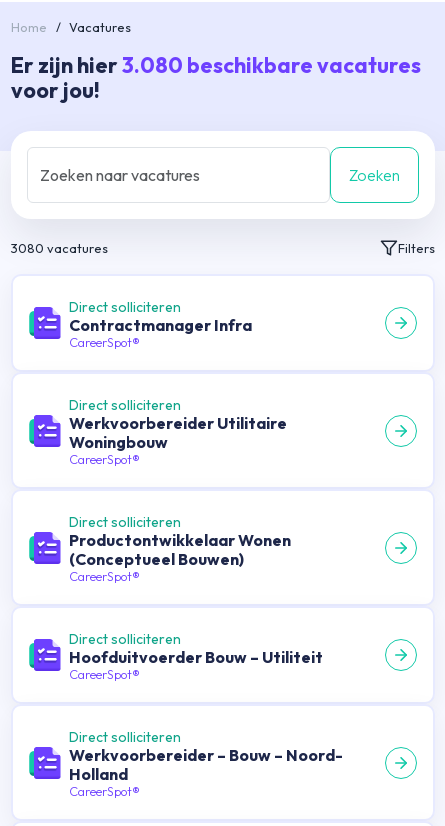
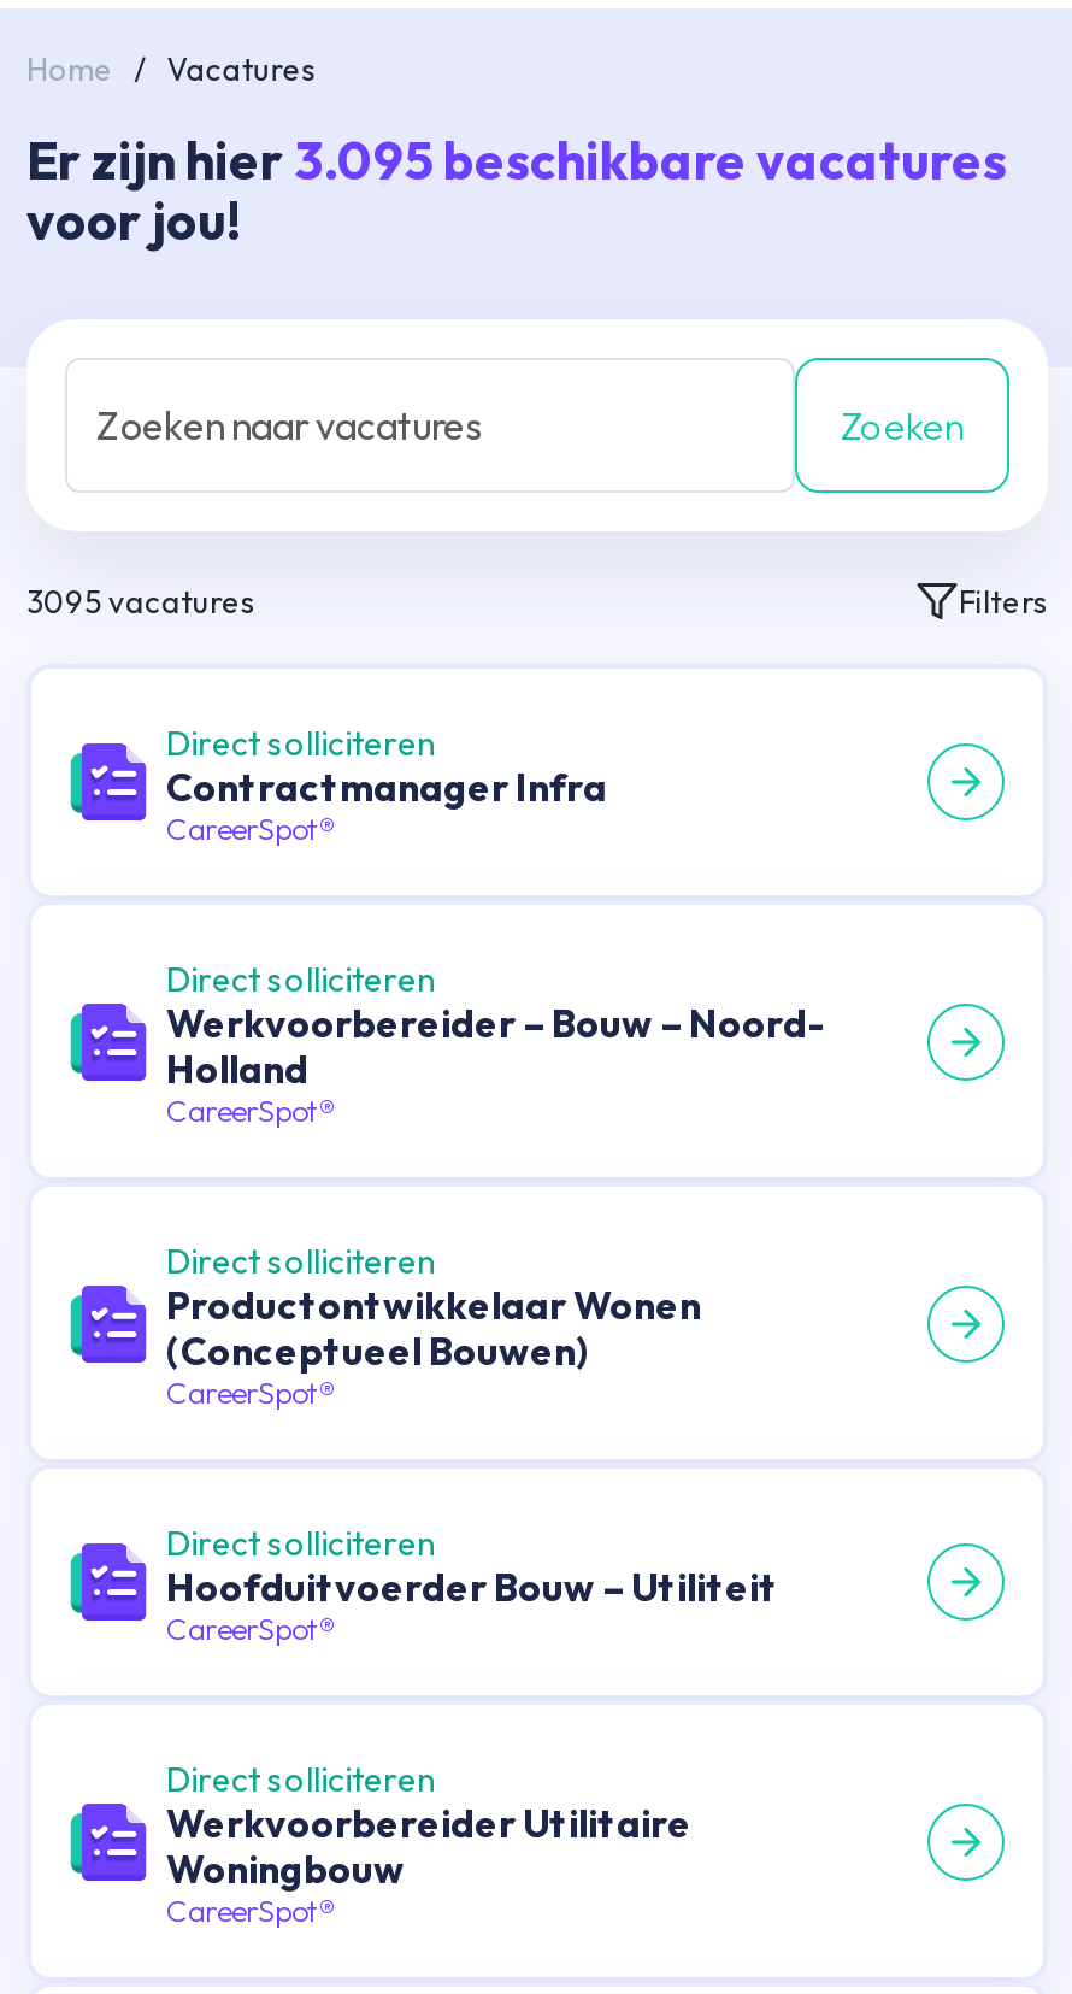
[11,51,421,79] Er zijn hier 3.080 beschikbare vacatures -> [26,127,1007,194] Er zijn hier 3.095 beschikbare vacatures
[11,240,108,256] 3080 vacatures -> [26,582,255,620] 3095 vacatures
moved [69,413,287,452] -> [166,1799,691,1893]: Werkvoorbereider Utilitaire | Woningbouw
moved [69,745,343,784] -> [166,999,826,1093]: Werkvoorbereider – Bouw – Noord- | Holland

